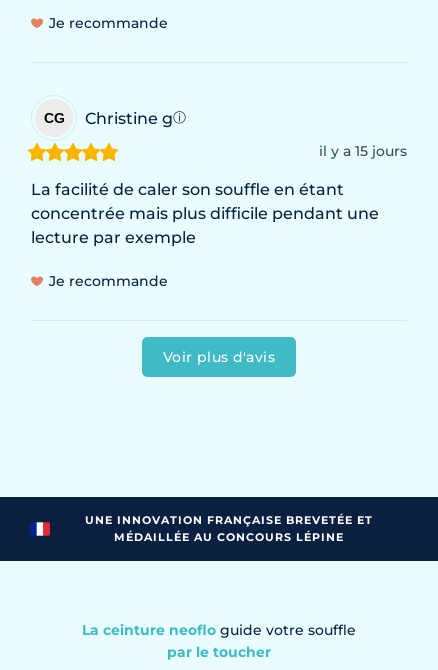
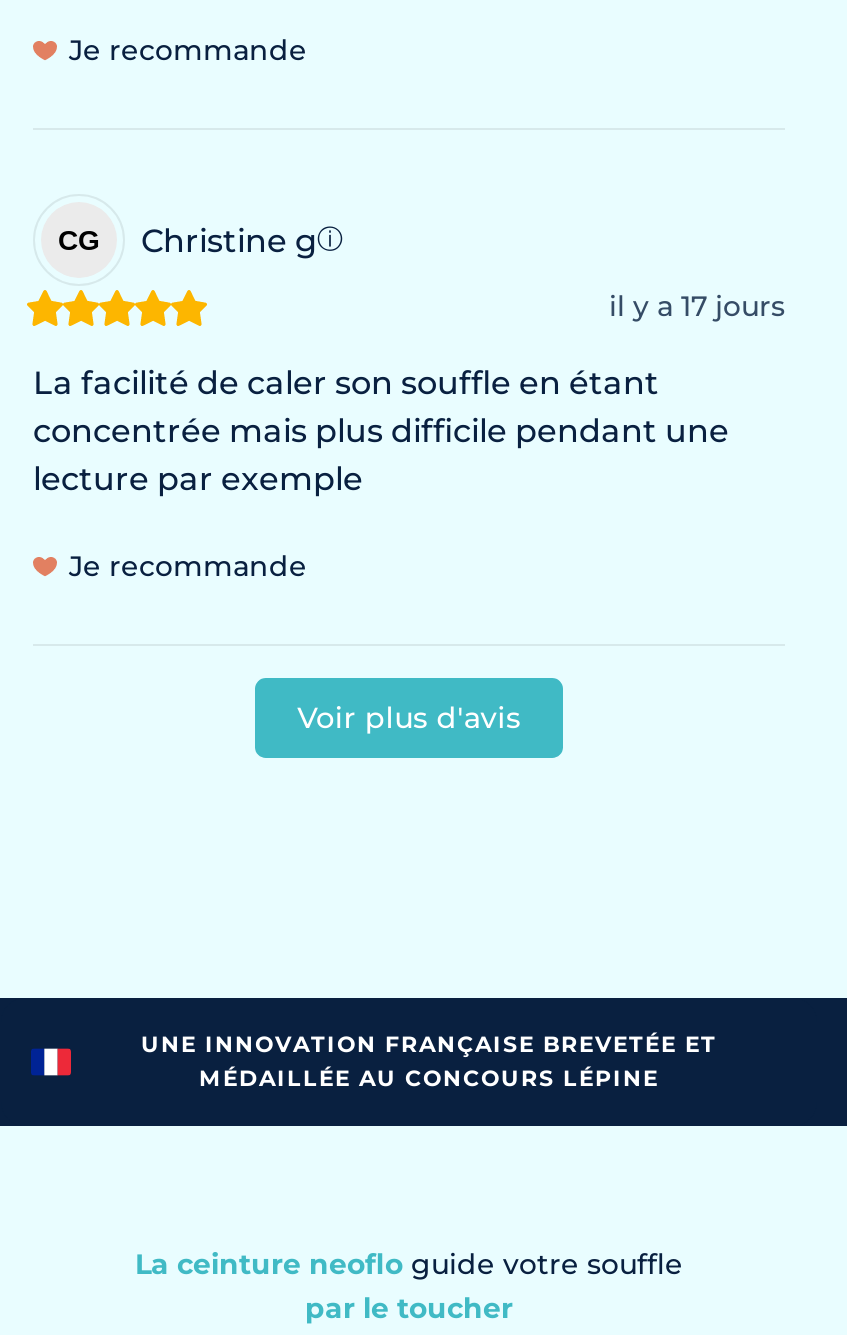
[319,142,407,160] il y a 15 jours -> [609,288,785,324] il y a 17 jours

